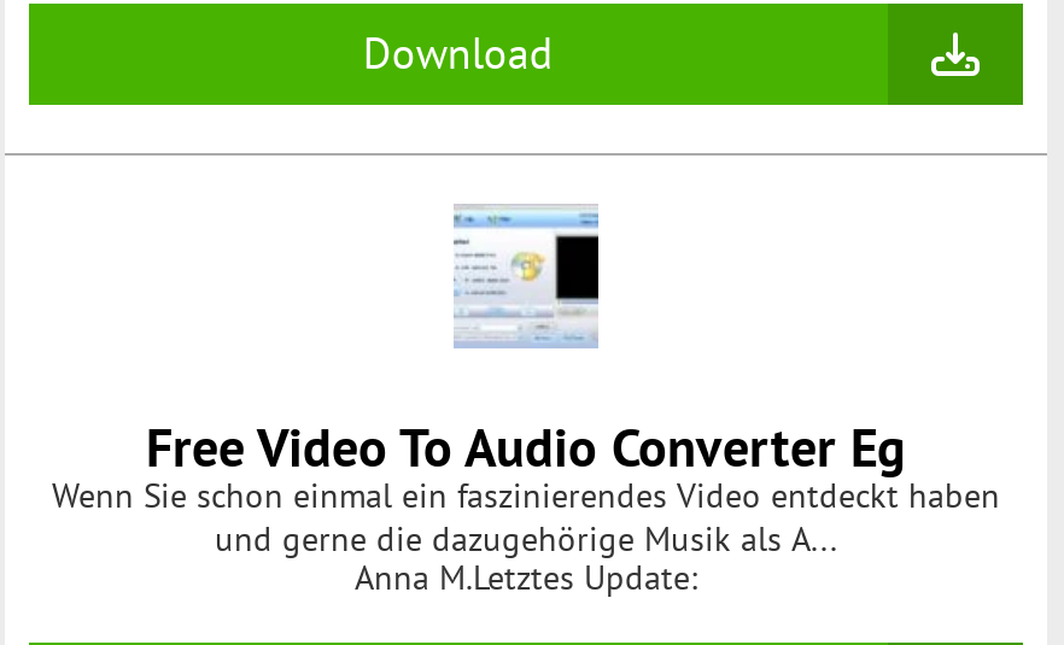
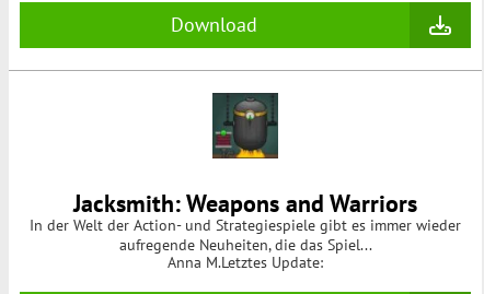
[52,204,1000,560] [image] | Free Video To Audio Converter Eg | Wenn Sie schon einmal ein faszinierendes Video entdeckt haben | und gerne die dazugehörige Musik als A... -> [30,92,461,254] [image] | Jacksmith: Weapons and Warriors | In der Welt der Action- und Strategiespiele gibt es immer wieder | aufregende Neuheiten, die das Spiel...

